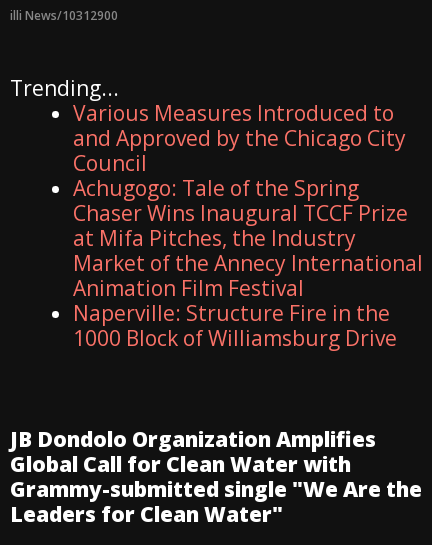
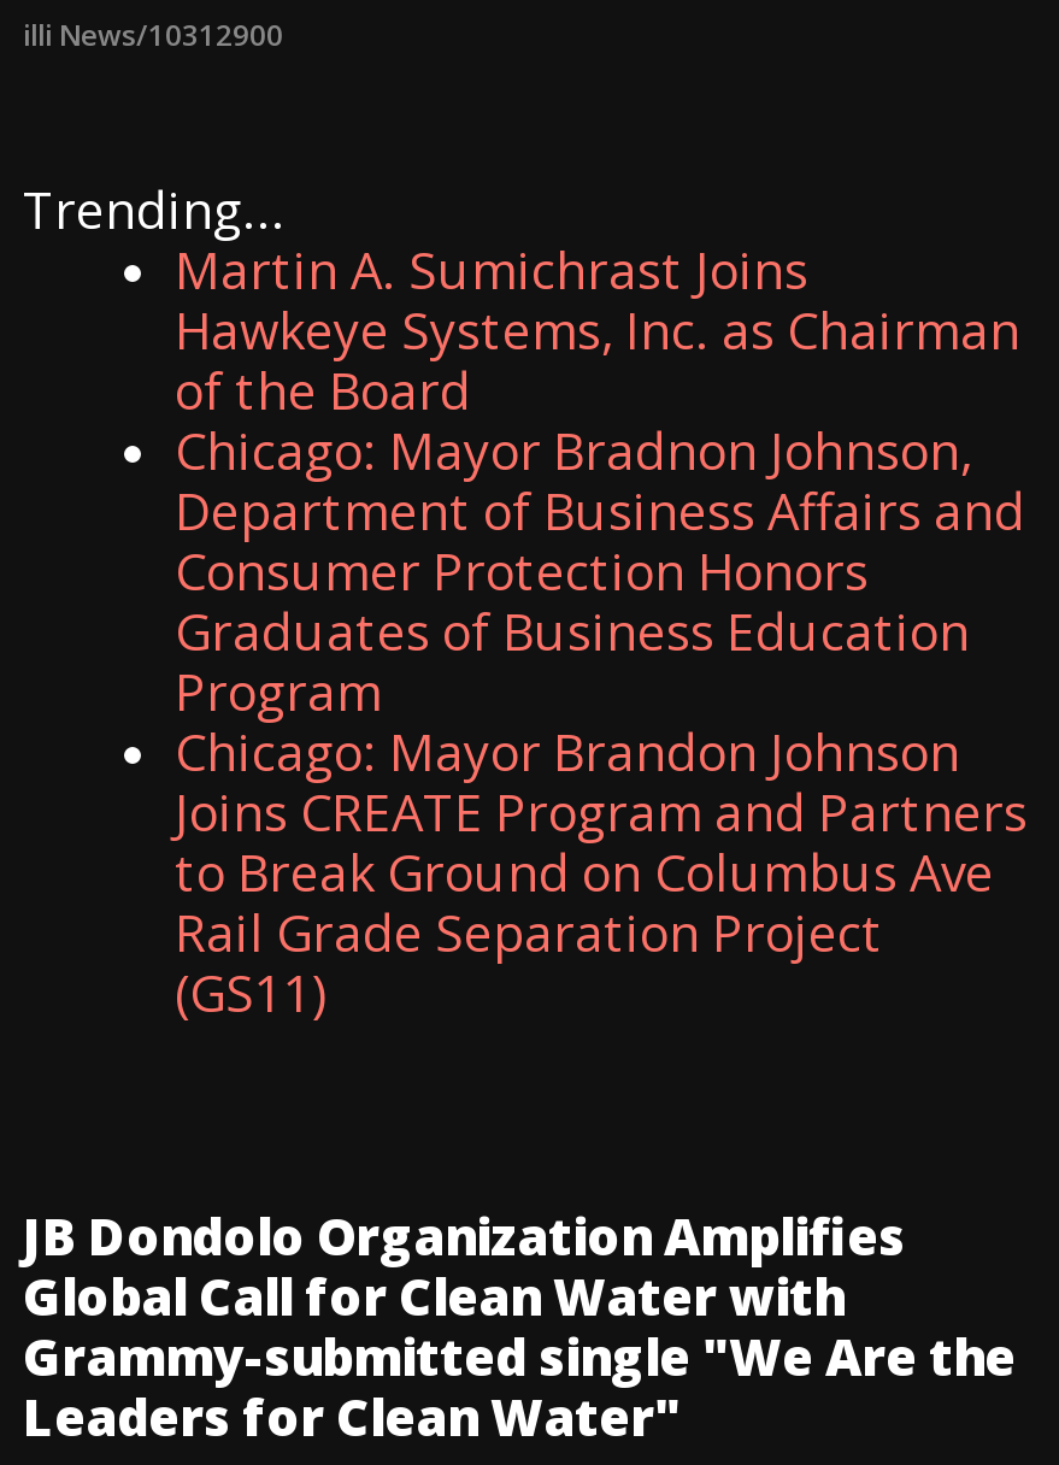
[73,99,423,352] Various Measures Introduced to | and Approved by the Chicago City | Council | Achugogo: Tale of the Spring | Chaser Wins Inaugural TCCF Prize | at Mifa Pitches, the Industry | Market of the Annecy International | Animation Film Festival | Naperville: Structure Fire in the | 1000 Block of Williamsburg Drive -> [175,236,1028,1026] Martin A. Sumichrast Joins | Hawkeye Systems, Inc. as Chairman | of the Board | Chicago: Mayor Bradnon Johnson, | Department of Business Affairs and | Consumer Protection Honors | Graduates of Business Education | Program | Chicago: Mayor Brandon Johnson | Joins CREATE Program and Partners | to Break Ground on Columbus Ave | Rail Grade Separation Project | (GS11)

